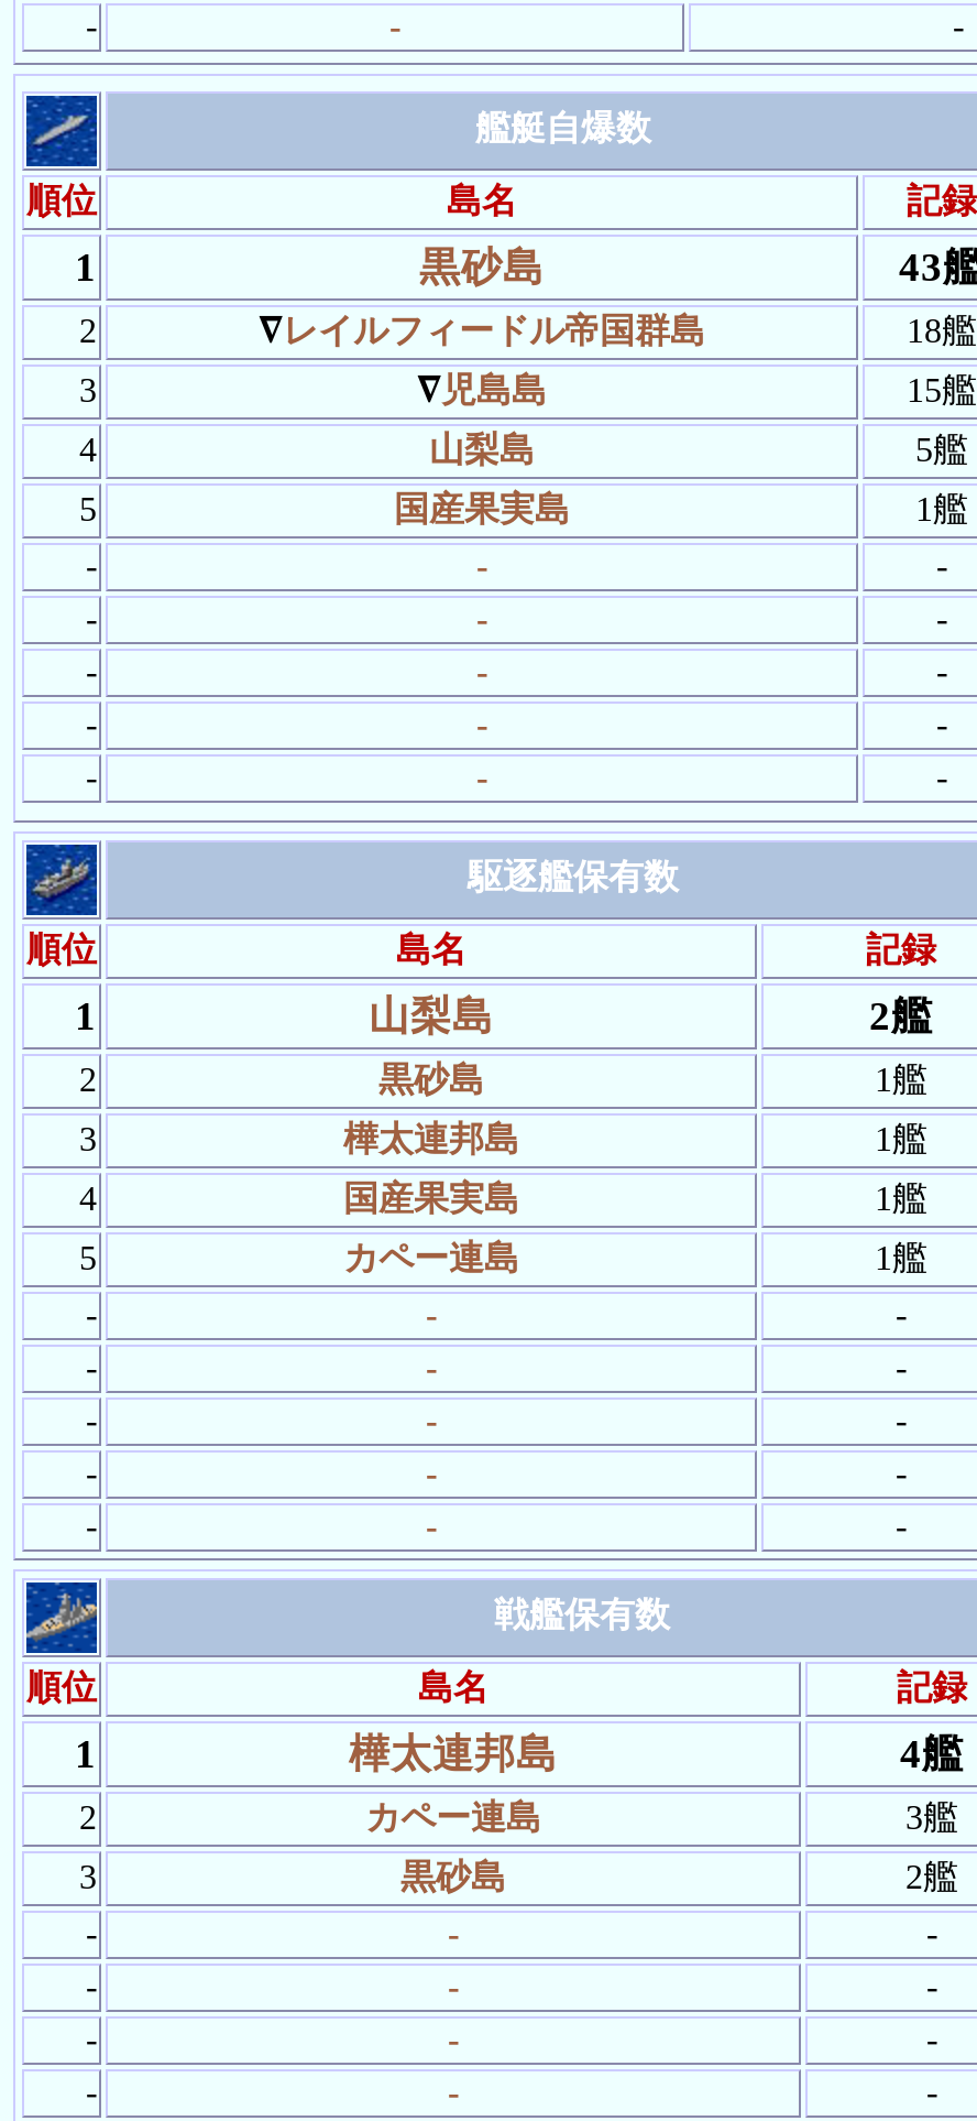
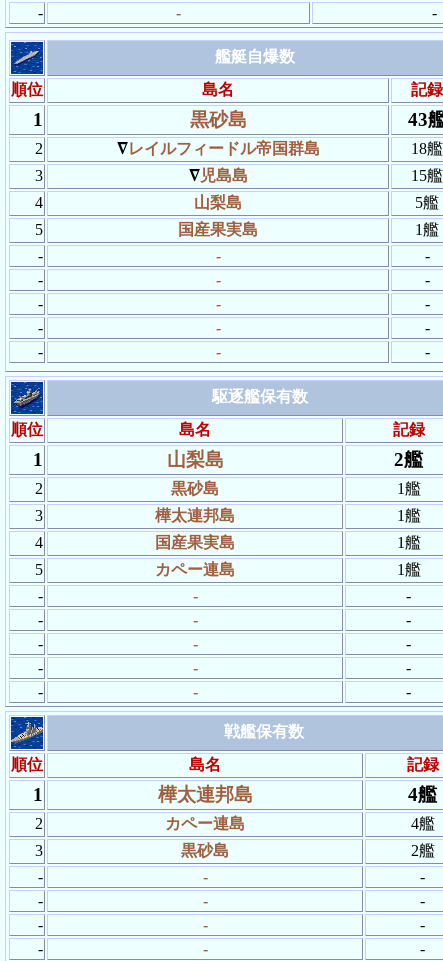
[905,1799,958,1837] 3艦 -> [410,815,434,832] 4艦

